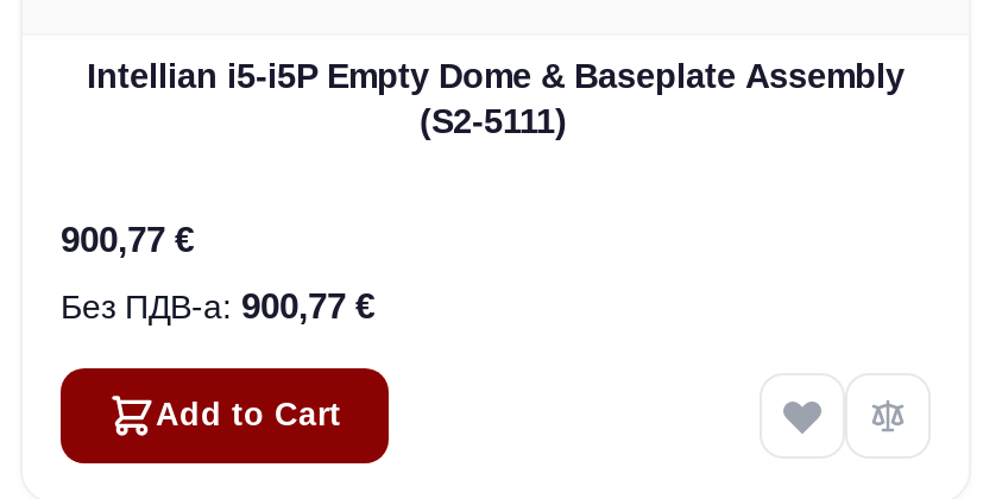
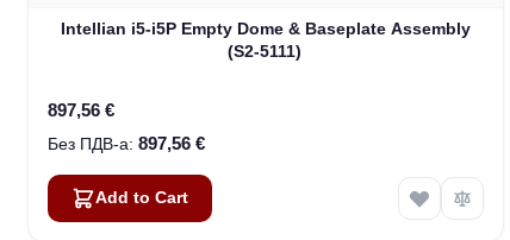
[61,220,194,260] 900,77 € -> [48,100,114,120] 897,56 €
[241,286,374,326] 900,77 € -> [138,134,205,154] 897,56 €

